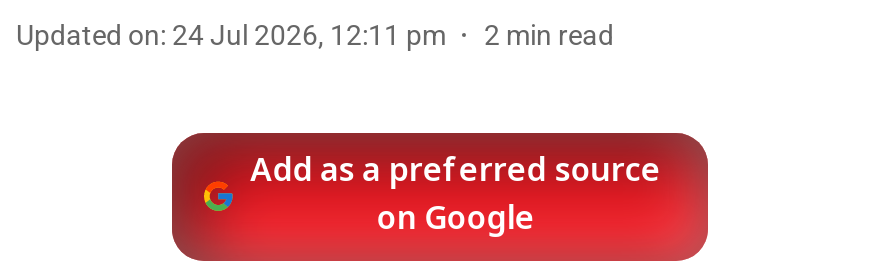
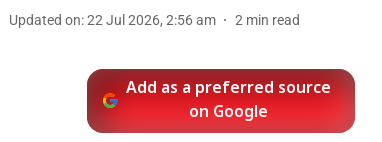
[16,20,446,52] Updated on: 24 Jul 2026, 12:11 pm -> [9,12,216,28] Updated on: 22 Jul 2026, 2:56 am

